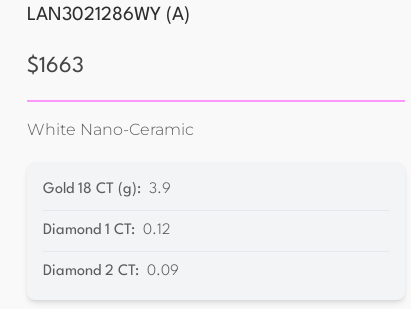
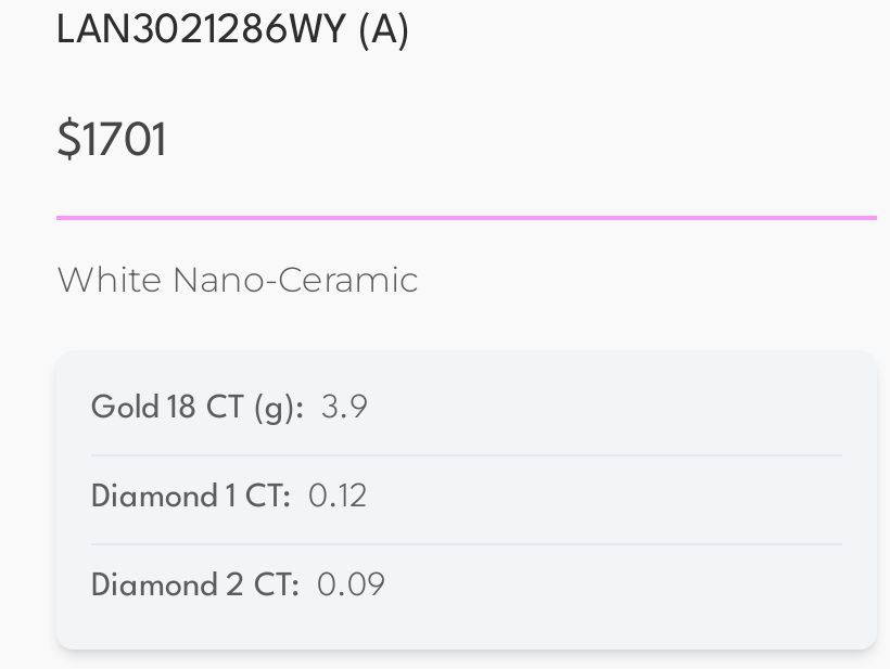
[27,56,84,77] $1663 -> [56,120,167,166] $1701

